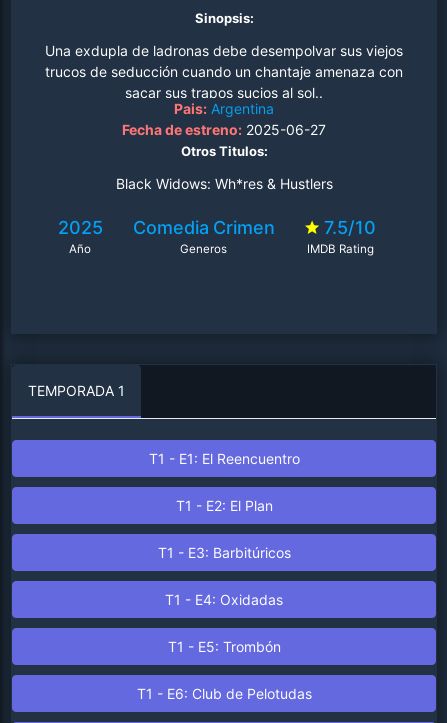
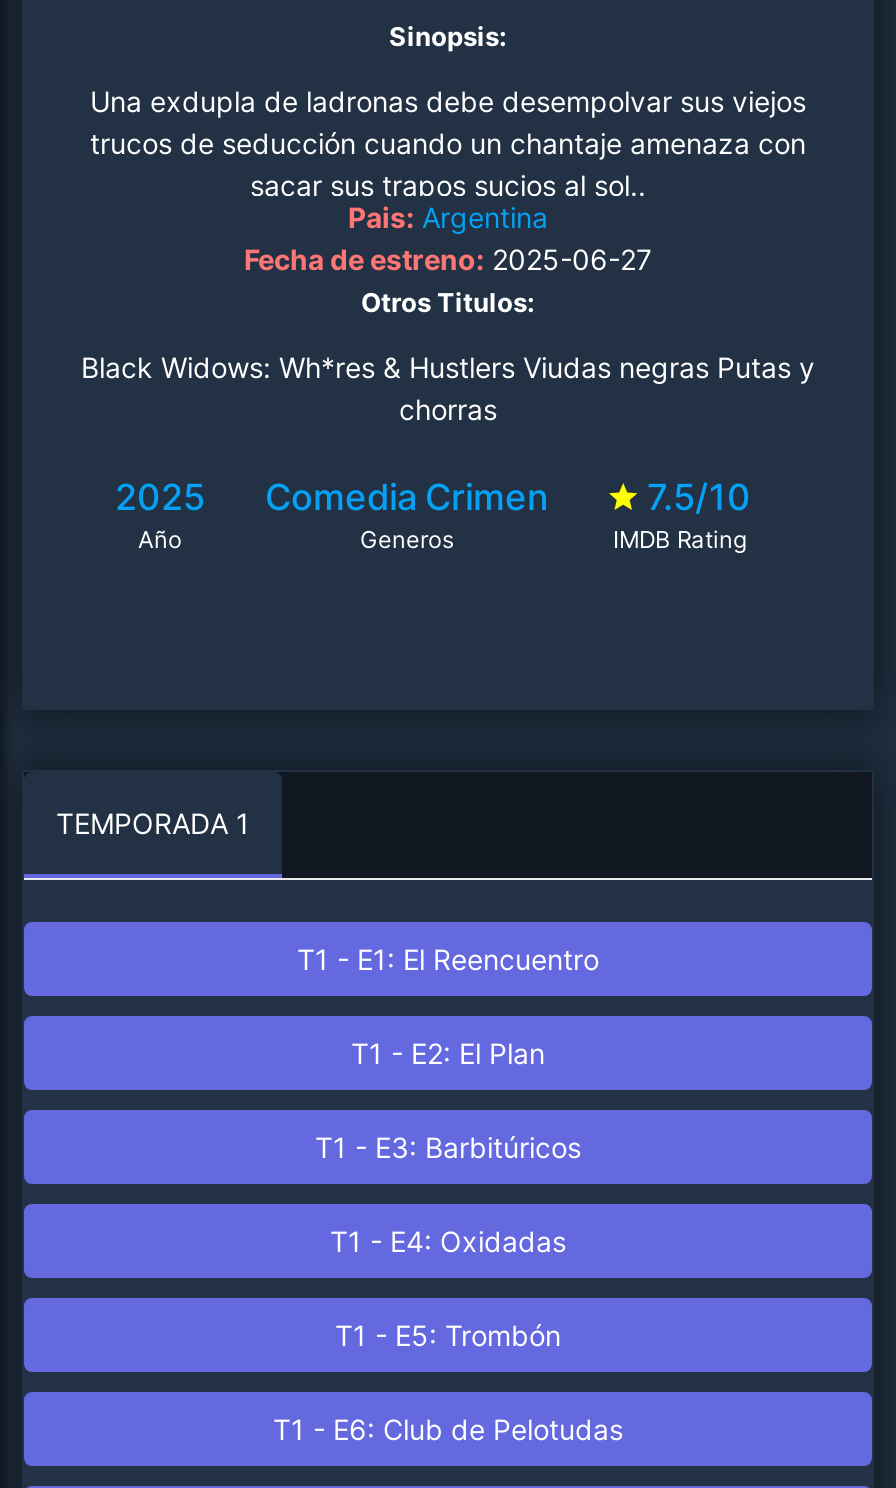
[115,175,332,192] Black Widows: Wh*res & Hustlers -> [81,349,815,425] Black Widows: Wh*res & Hustlers Viudas negras Putas y | chorras

